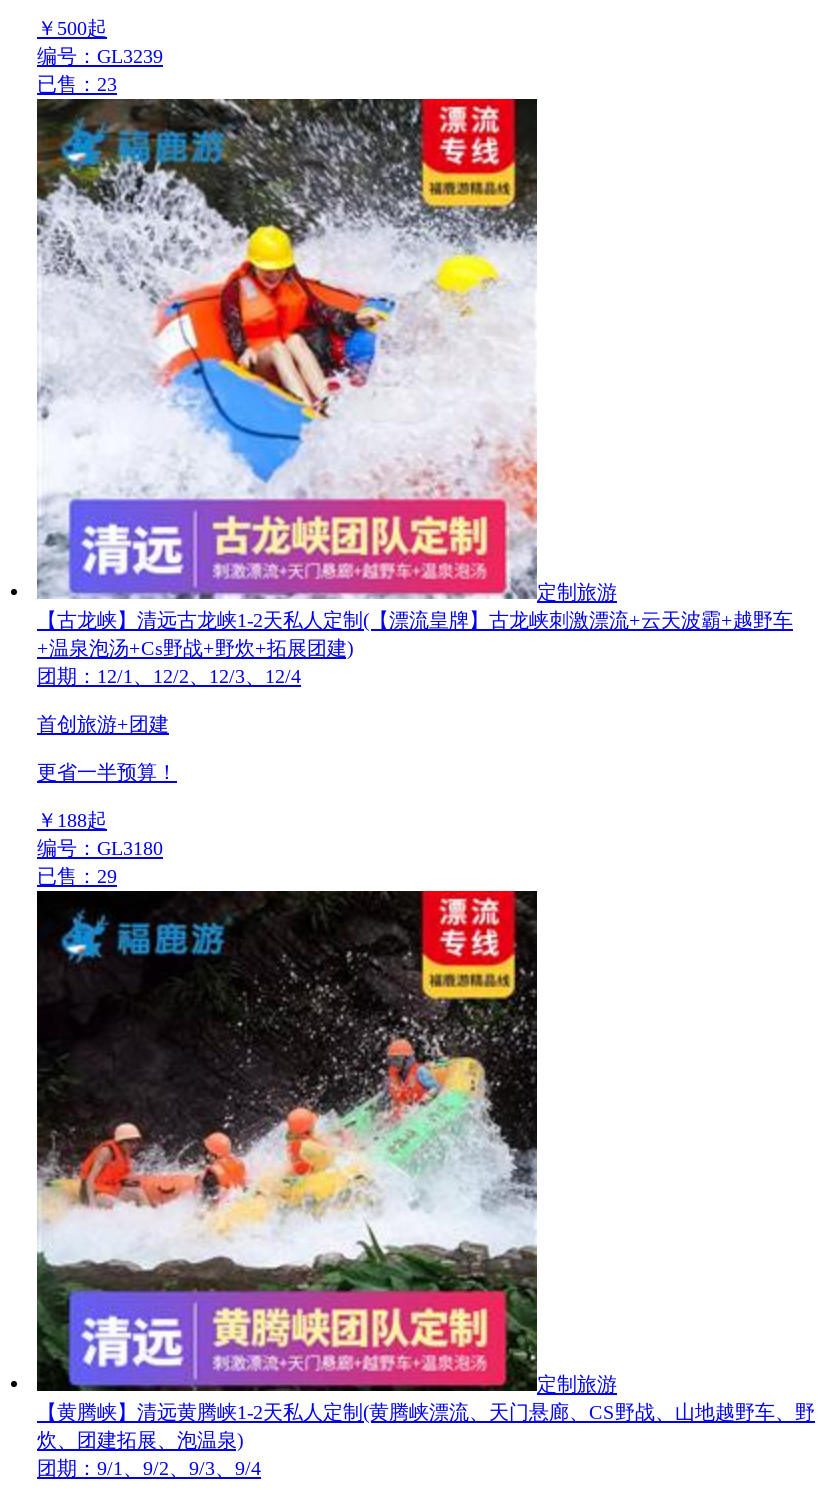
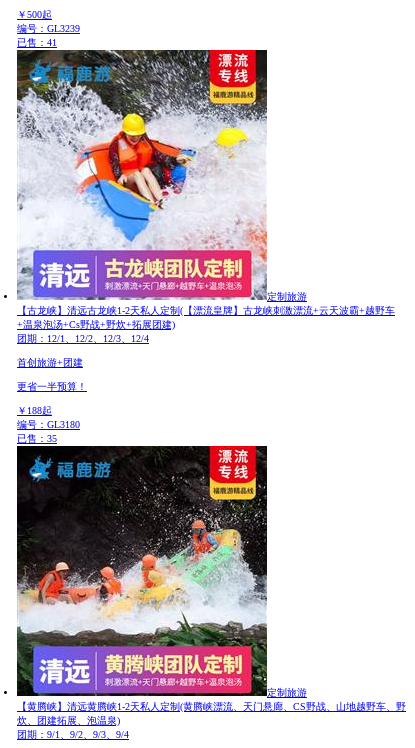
[37,73,117,95] 已售：23 -> [17,37,57,48] 已售：41
[37,865,117,887] 已售：29 -> [17,433,57,444] 已售：35

